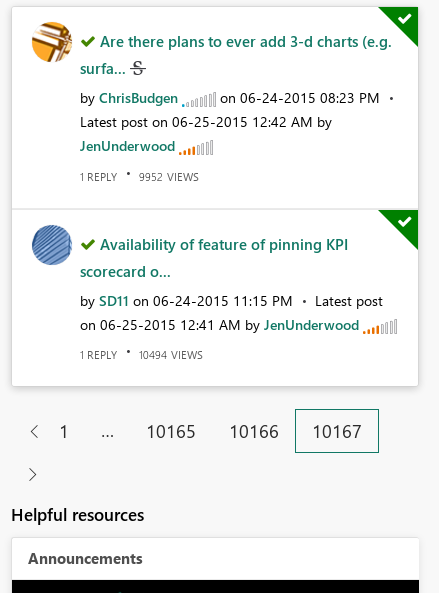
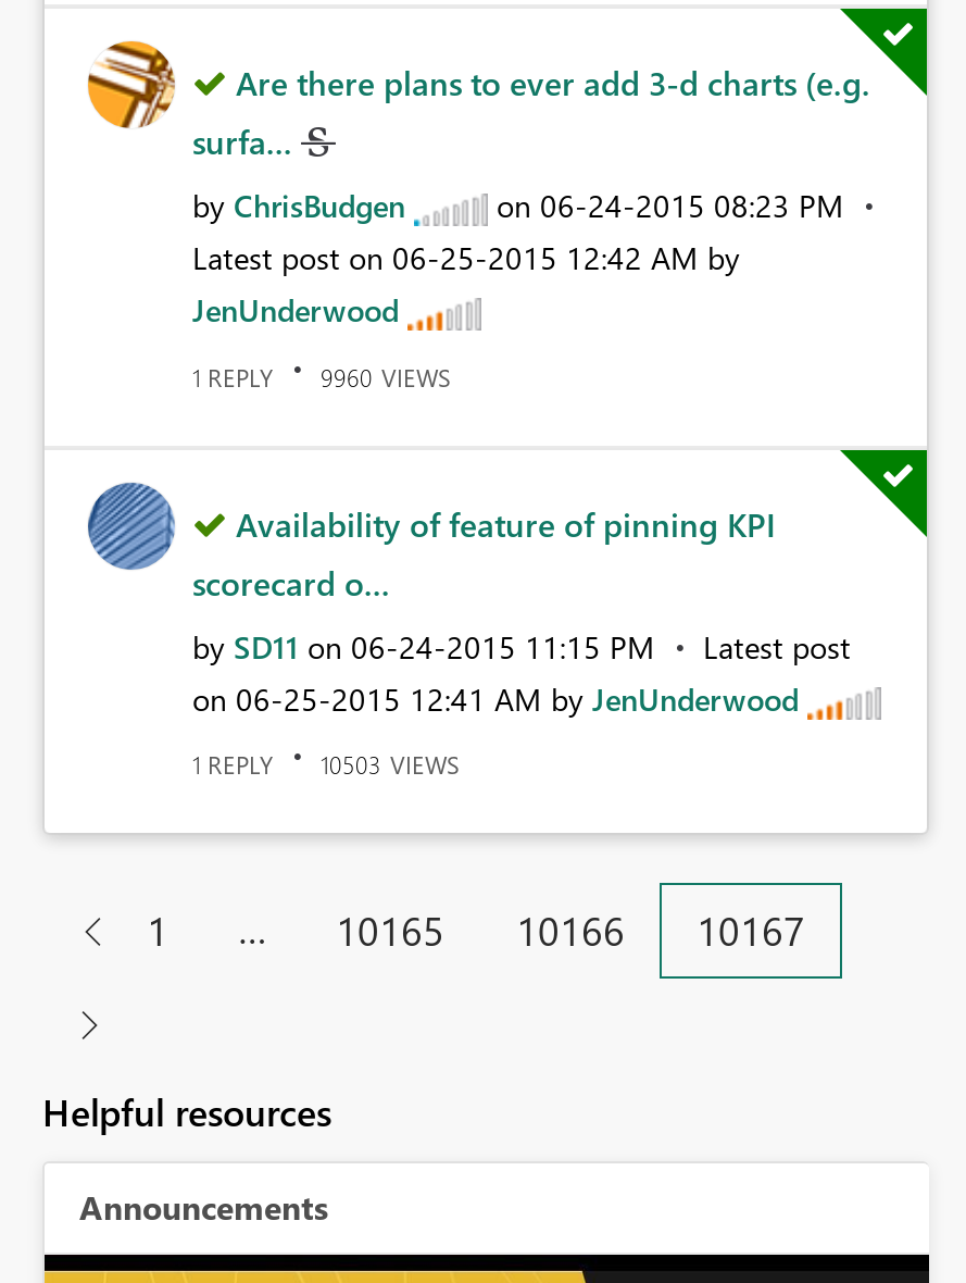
[80,169,199,184] 1 REPLY 9952 VIEWS -> [192,361,451,393] 1 REPLY 9960 VIEWS
[80,347,203,362] 1 REPLY 10494 VIEWS -> [192,749,460,782] 1 REPLY 10503 VIEWS

